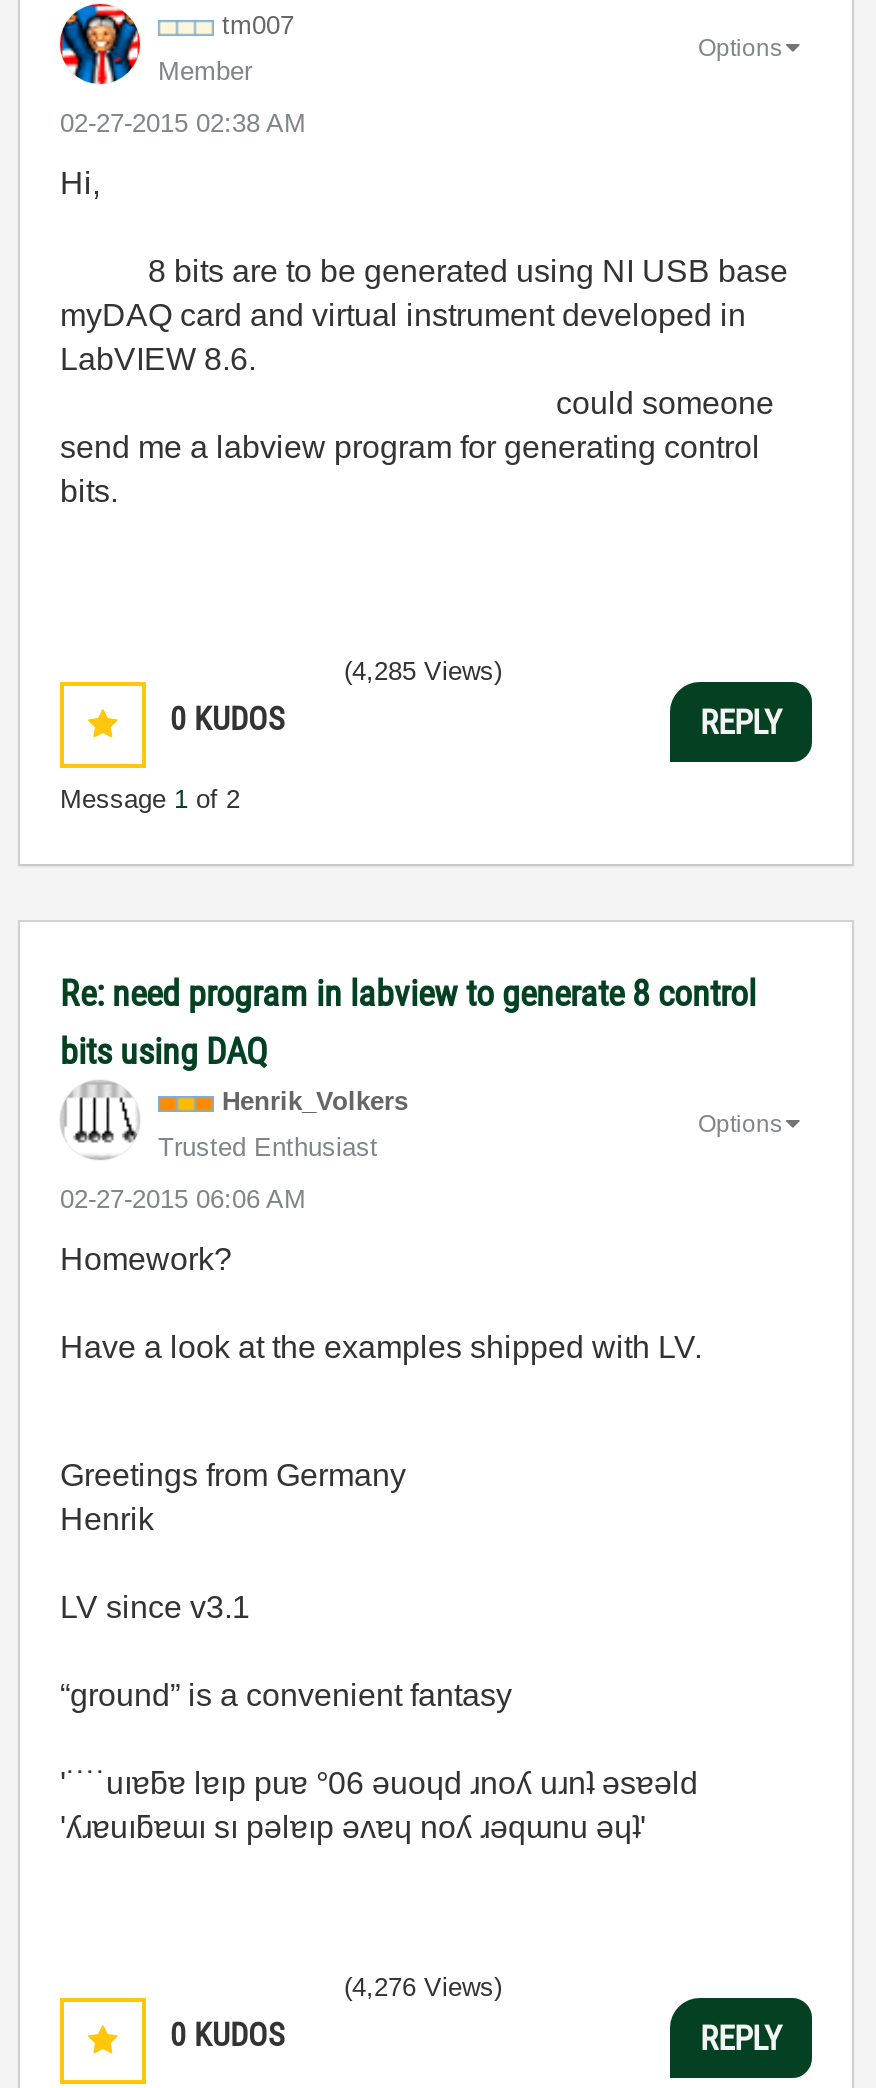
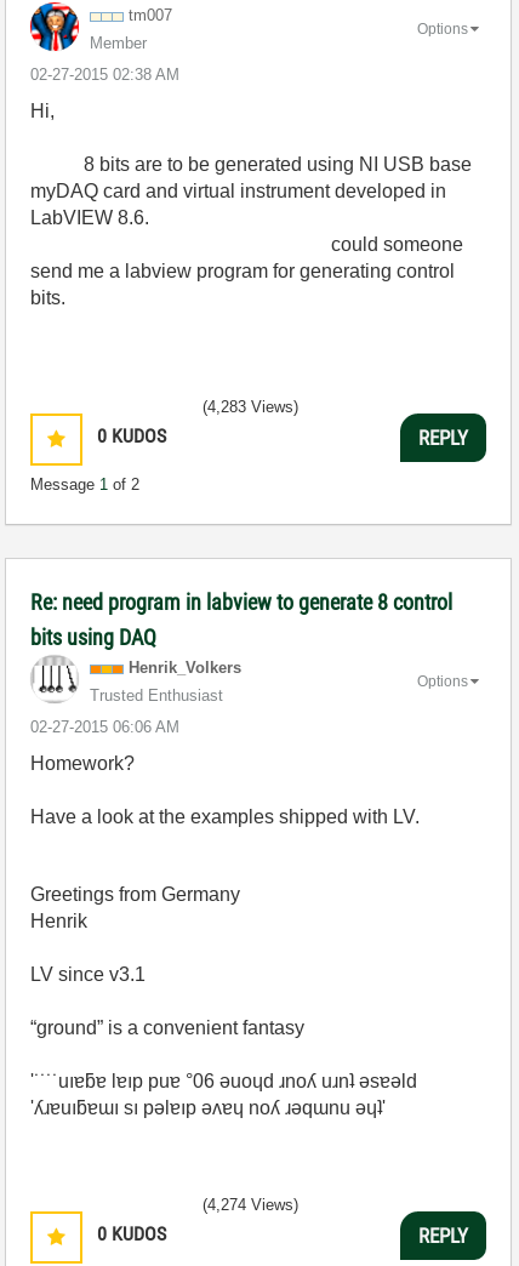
[344,656,502,686] (4,285 Views) -> [203,398,298,416] (4,283 Views)
[344,1972,502,2002] (4,276 Views) -> [203,1196,298,1214] (4,274 Views)

